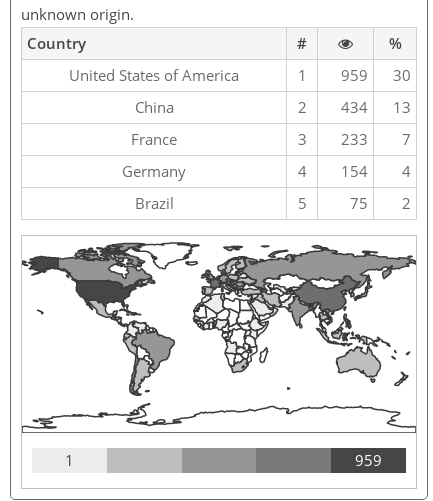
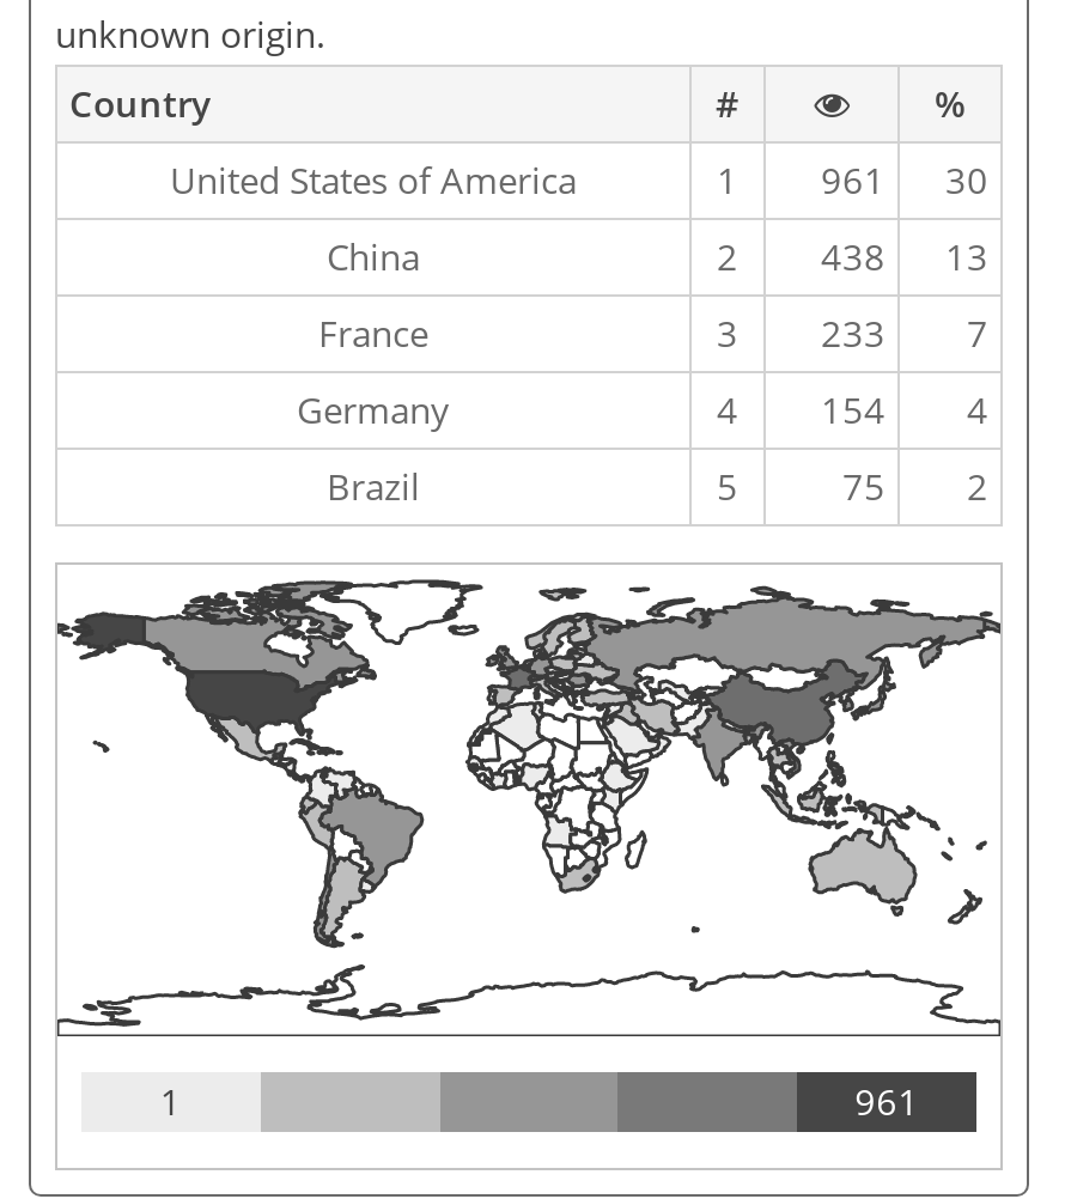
[297,65,411,85] 1 959 30 -> [717,155,988,203] 1 961 30
[297,97,411,117] 2 434 13 -> [717,232,988,280] 2 438 13
[355,450,382,470] 959 -> [855,1076,919,1124] 961

